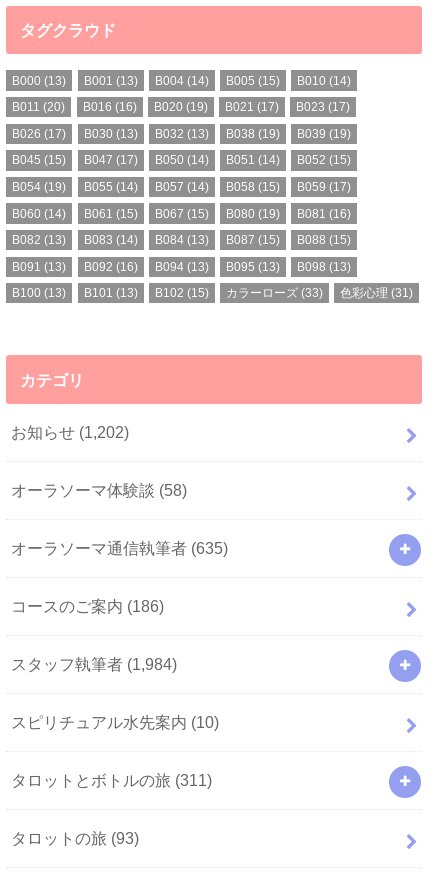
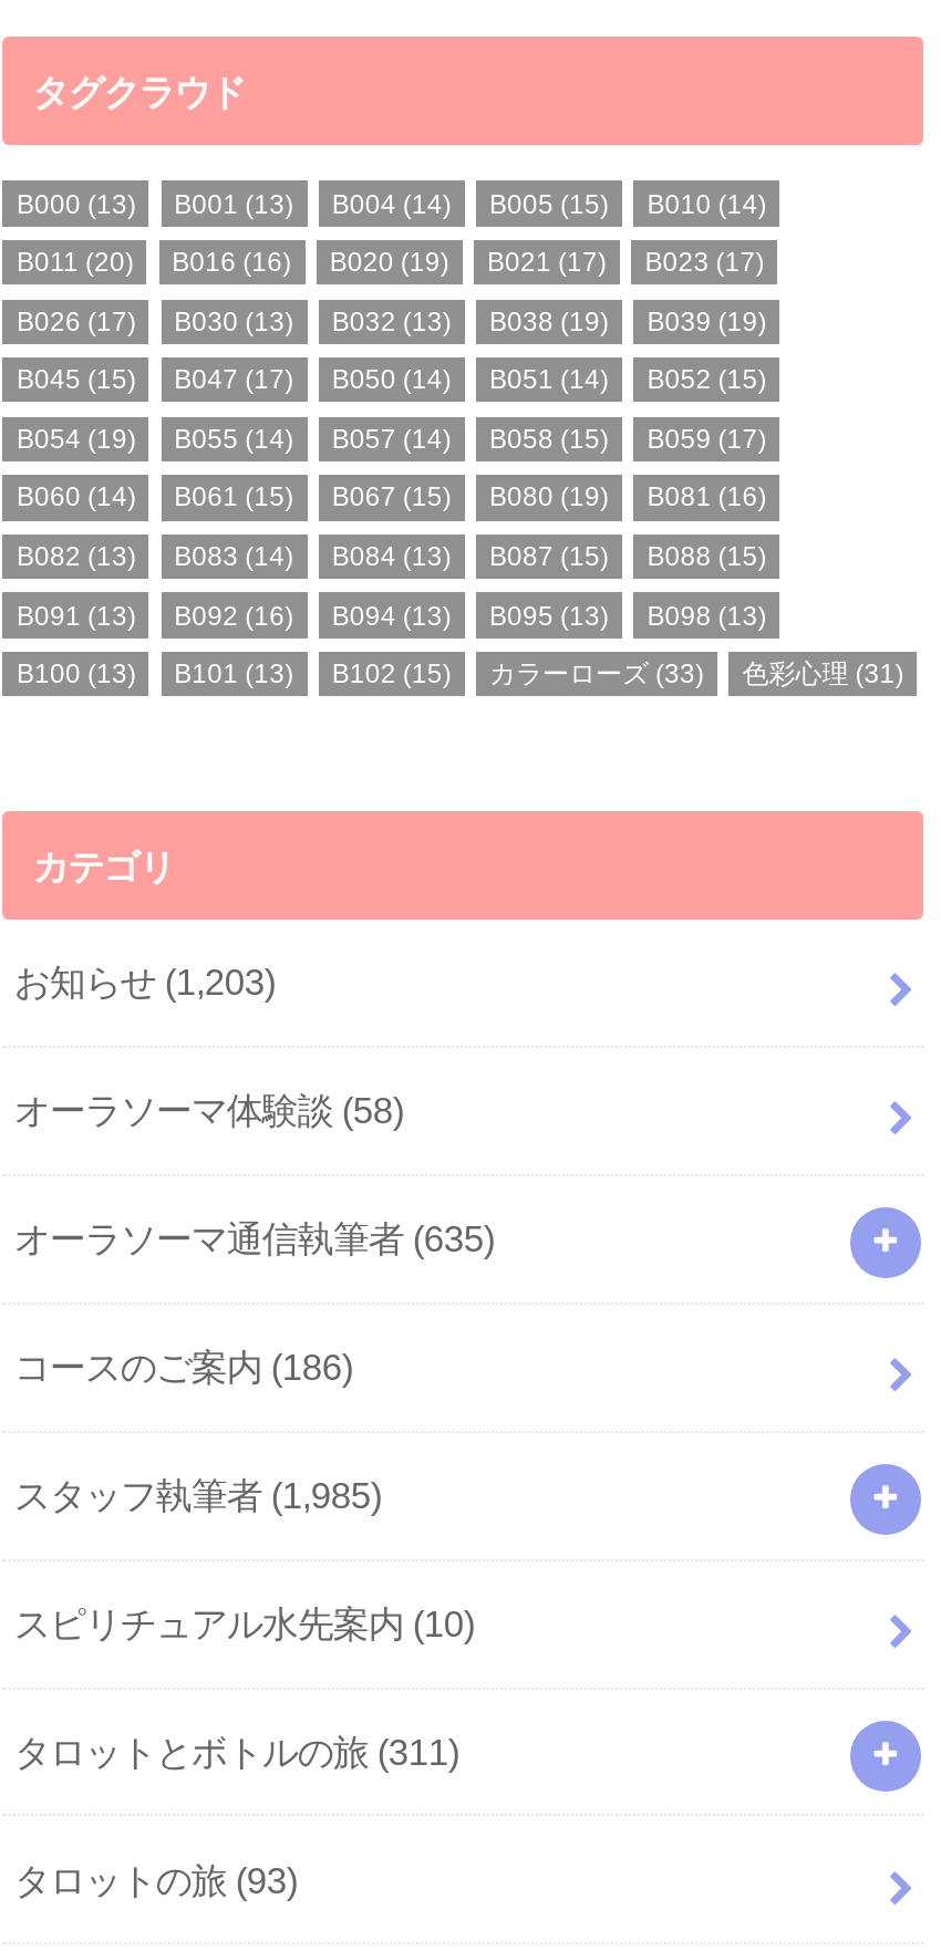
[11,423,129,441] お知らせ(1,202) -> [14,963,275,1003] お知らせ(1,203)
[11,655,177,673] スタッフ執筆者(1,984) -> [14,1476,382,1515] スタッフ執筆者(1,985)

